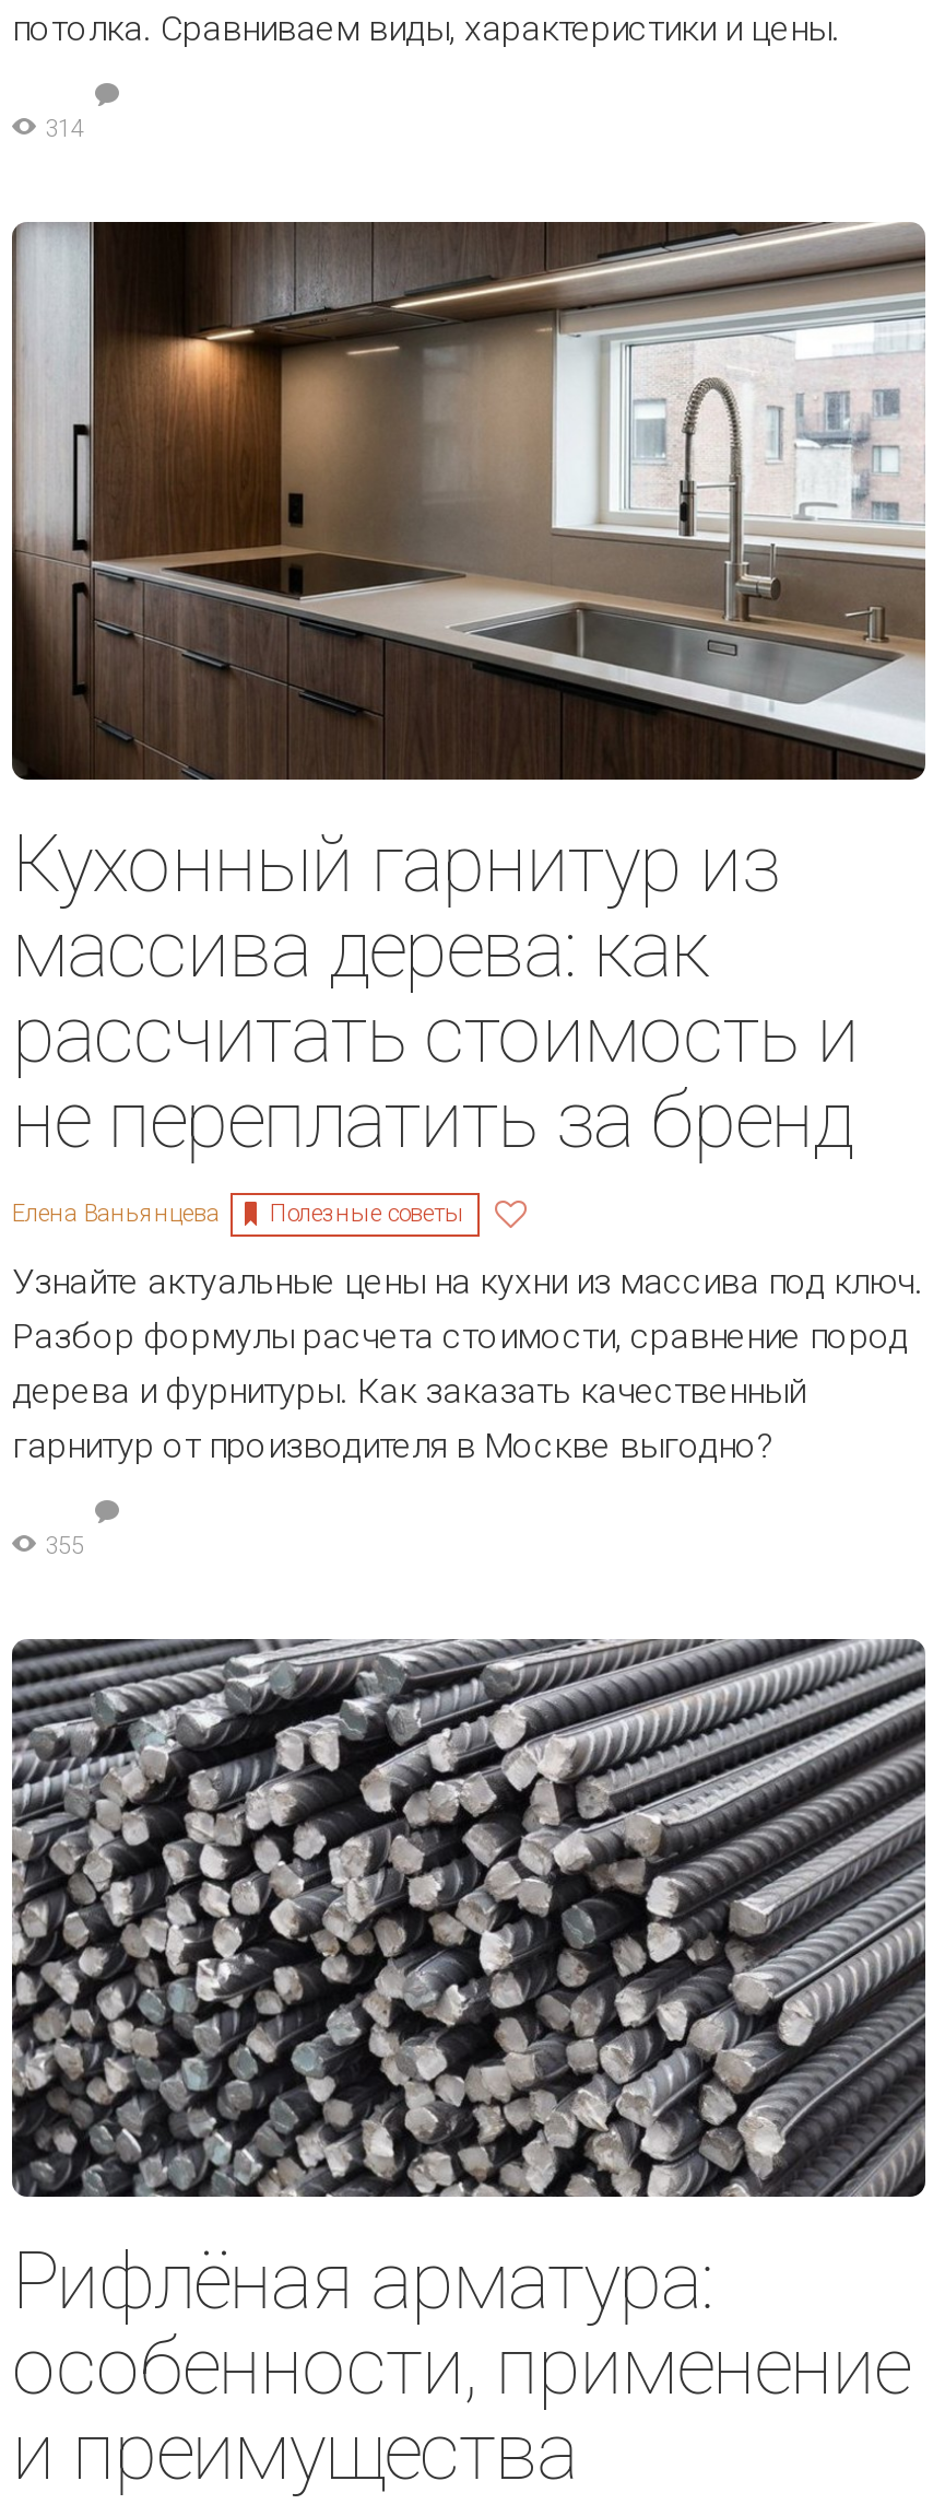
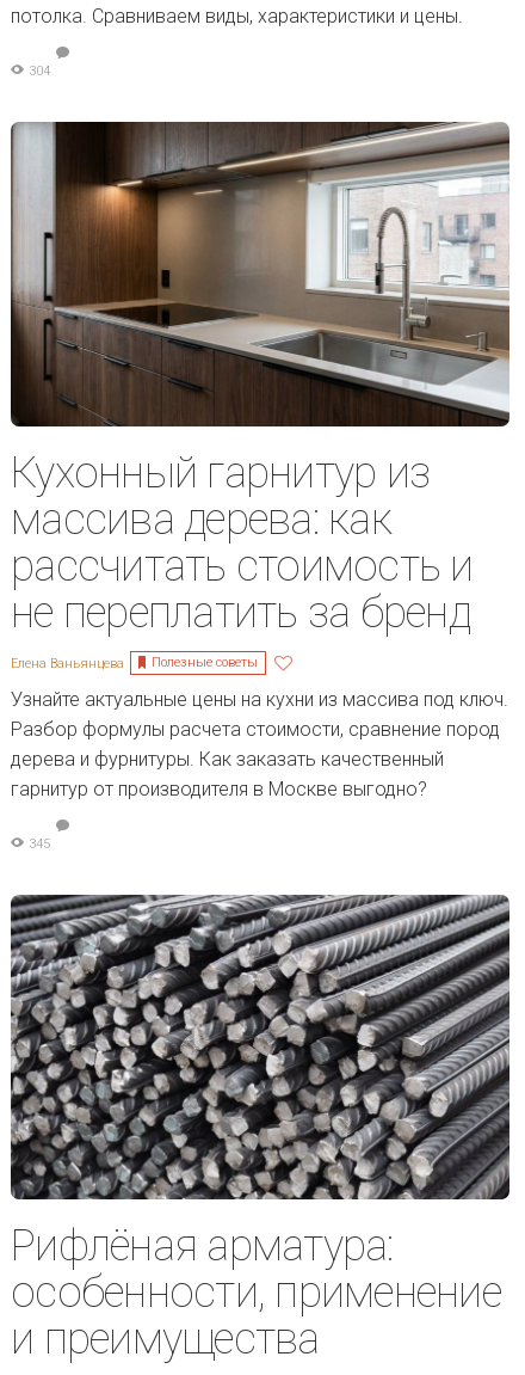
[45,116,84,144] 314 -> [29,63,50,79] 304
[45,1532,84,1560] 355 -> [29,837,50,852] 345

